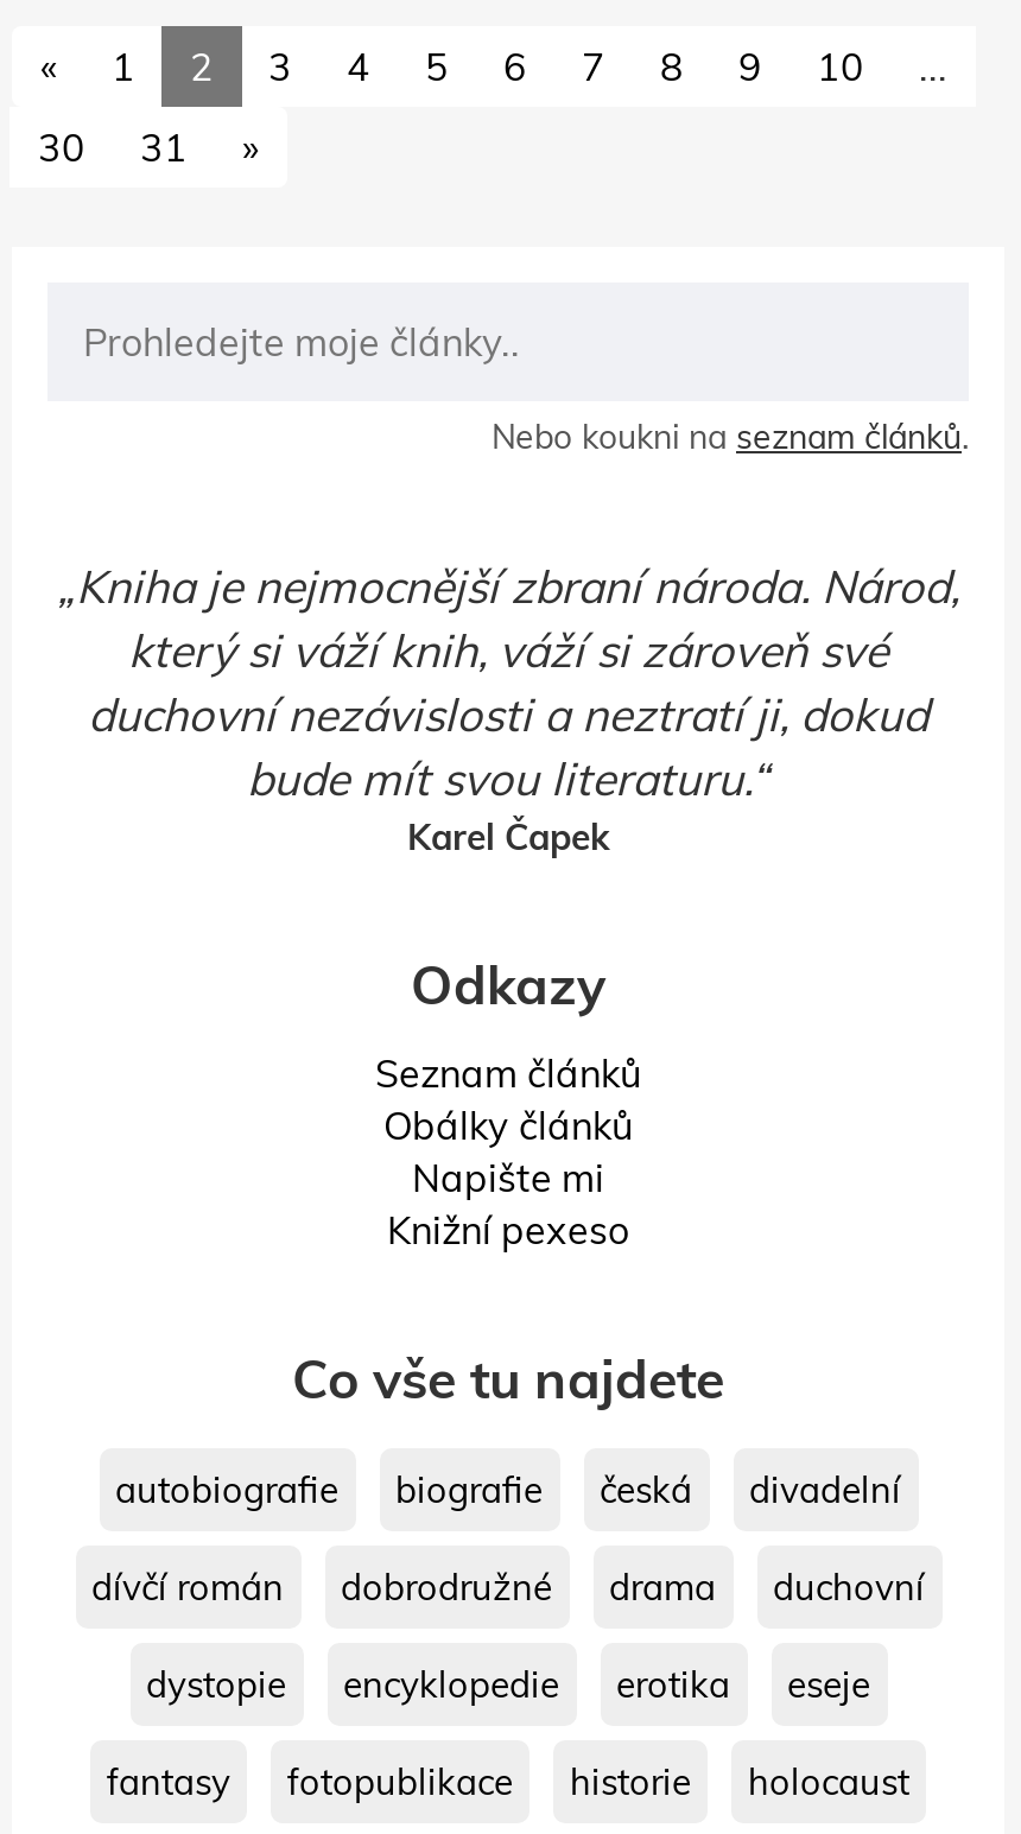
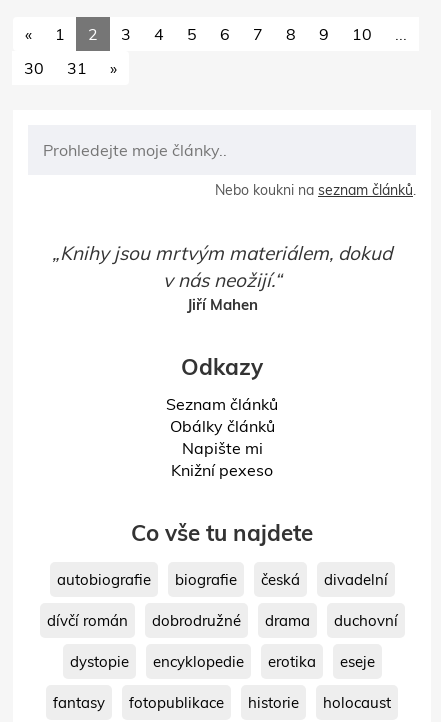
[76,557,959,859] Kniha je nejmocnější zbraní národa. Národ, | který si váží knih, váží si zároveň své | duchovní nezávislosti a neztratí ji, dokud | bude mít svou literaturu. | Karel Čapek -> [60,241,392,314] Knihy jsou mrtvým materiálem, dokud | v nás neožijí. | Jiří Mahen

